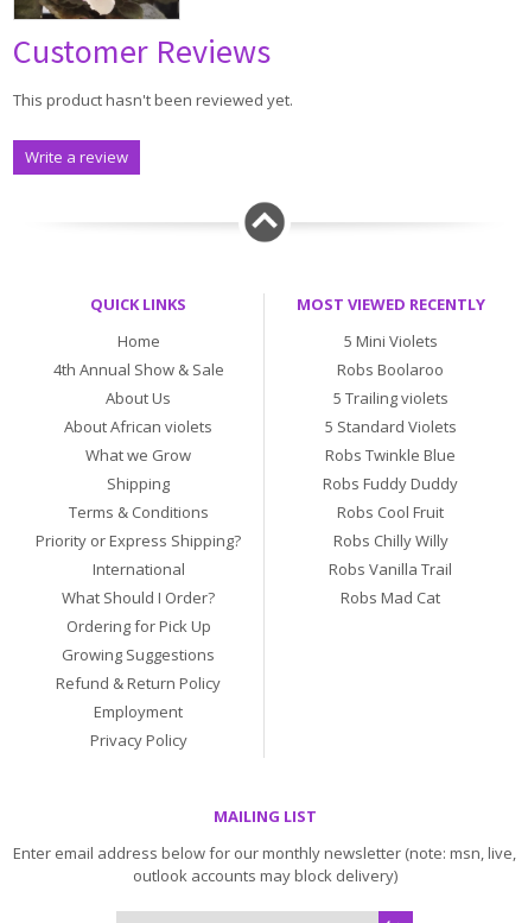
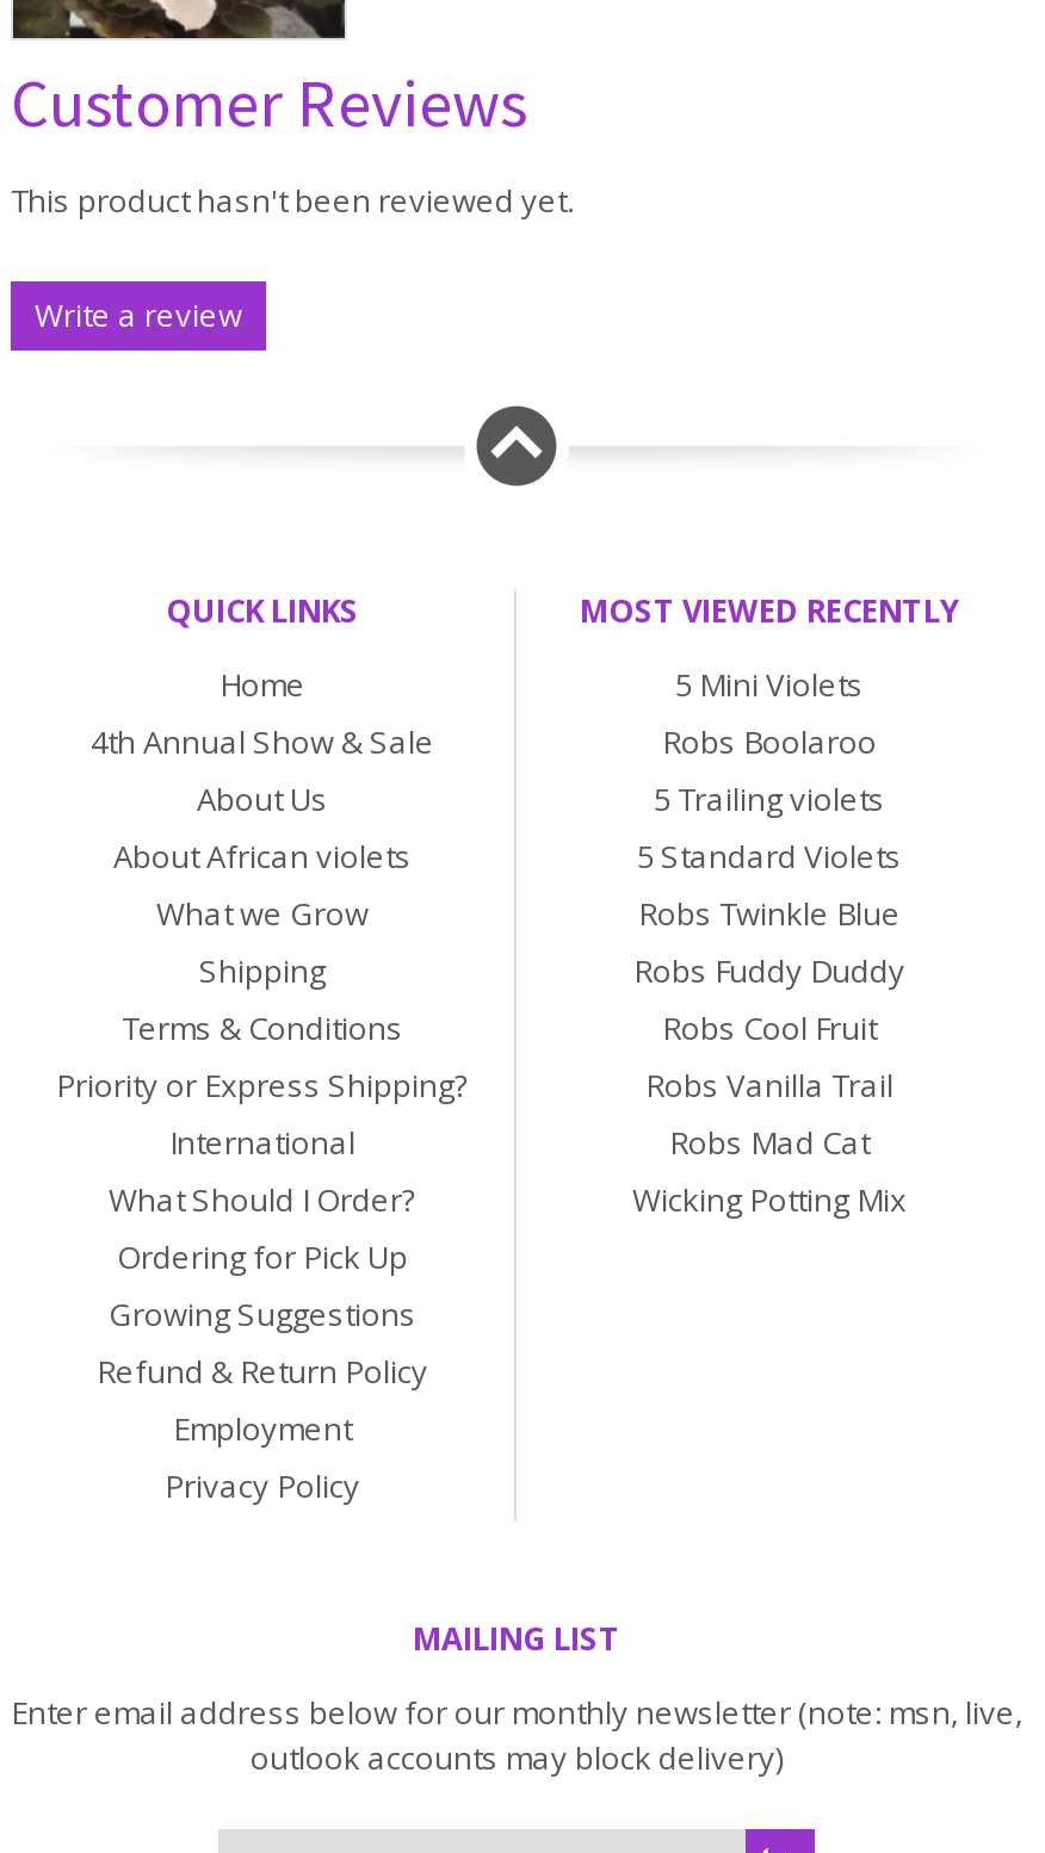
[333,530,448,552] Robs Chilly Willy -> none
moved [329,559,452,609] -> [645,1064,893,1165]: Robs Vanilla Trail | Robs Mad Cat
none -> [632,1179,907,1222] Wicking Potting Mix

